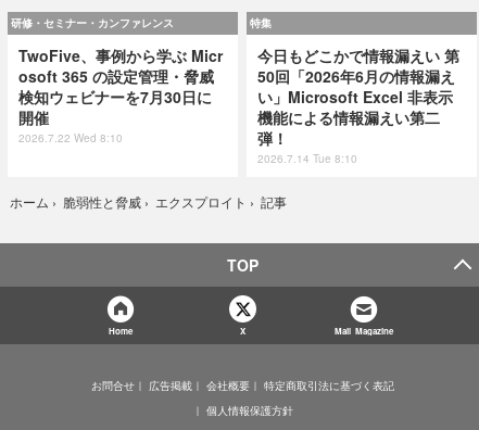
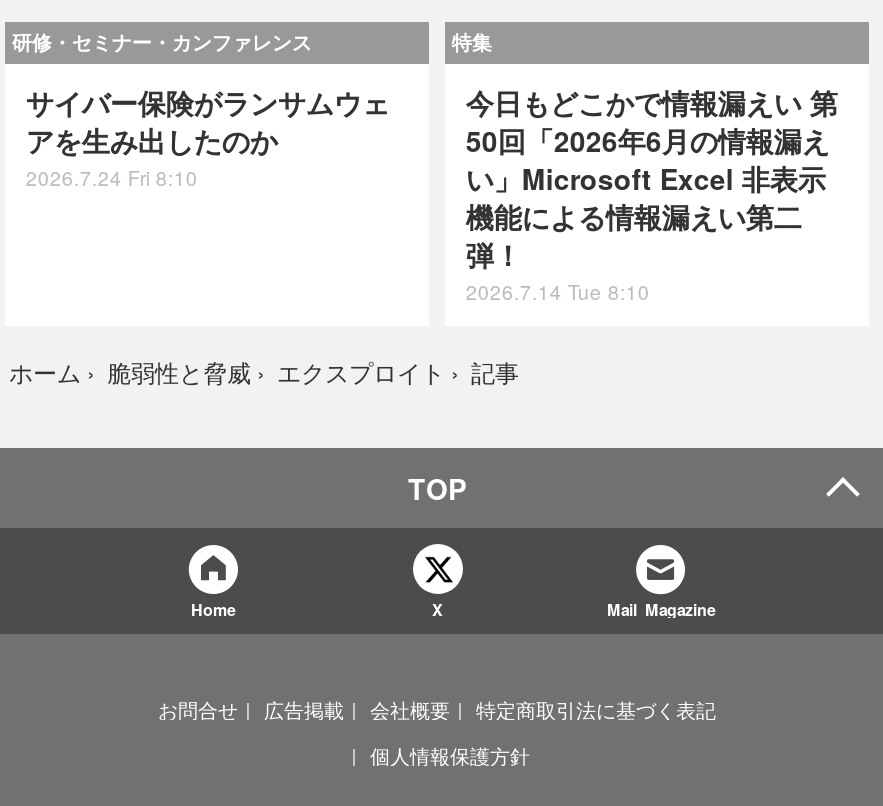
[19,45,223,146] TwoFive、事例から学ぶ Micr | osoft 365 の設定管理・脅威 | 検知ウェビナーを7月30日に | 開催 | 2026.7.22 Wed 8:10 -> [26,82,390,192] サイバー保険がランサムウェ | アを生み出したのか | 2026.7.24 Fri 8:10

